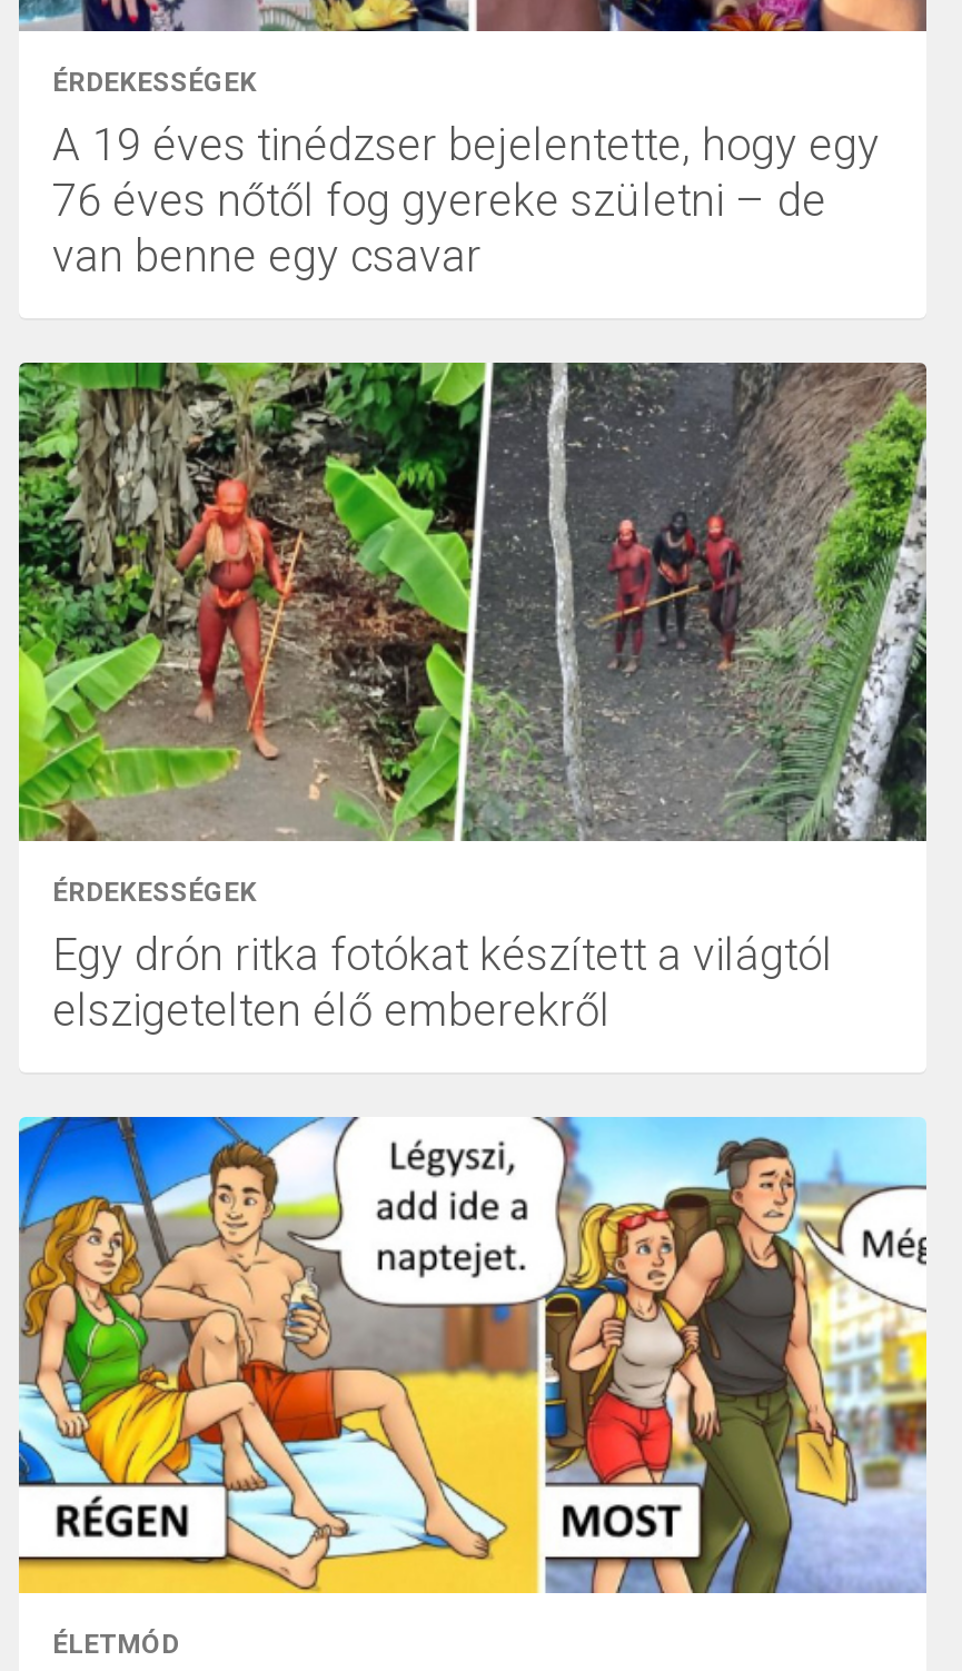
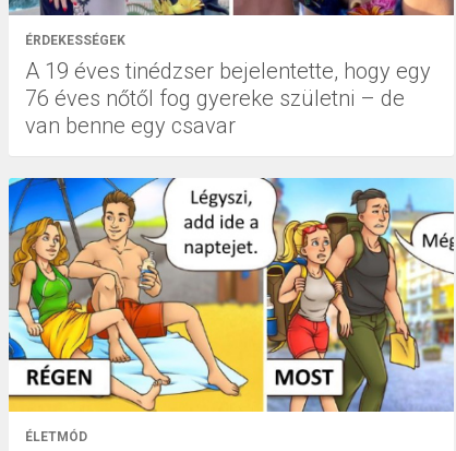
[17,360,929,1036] [image] | ÉRDEKESSÉGEK | Egy drón ritka fotókat készített a világtól | elszigetelten élő emberekről -> none

